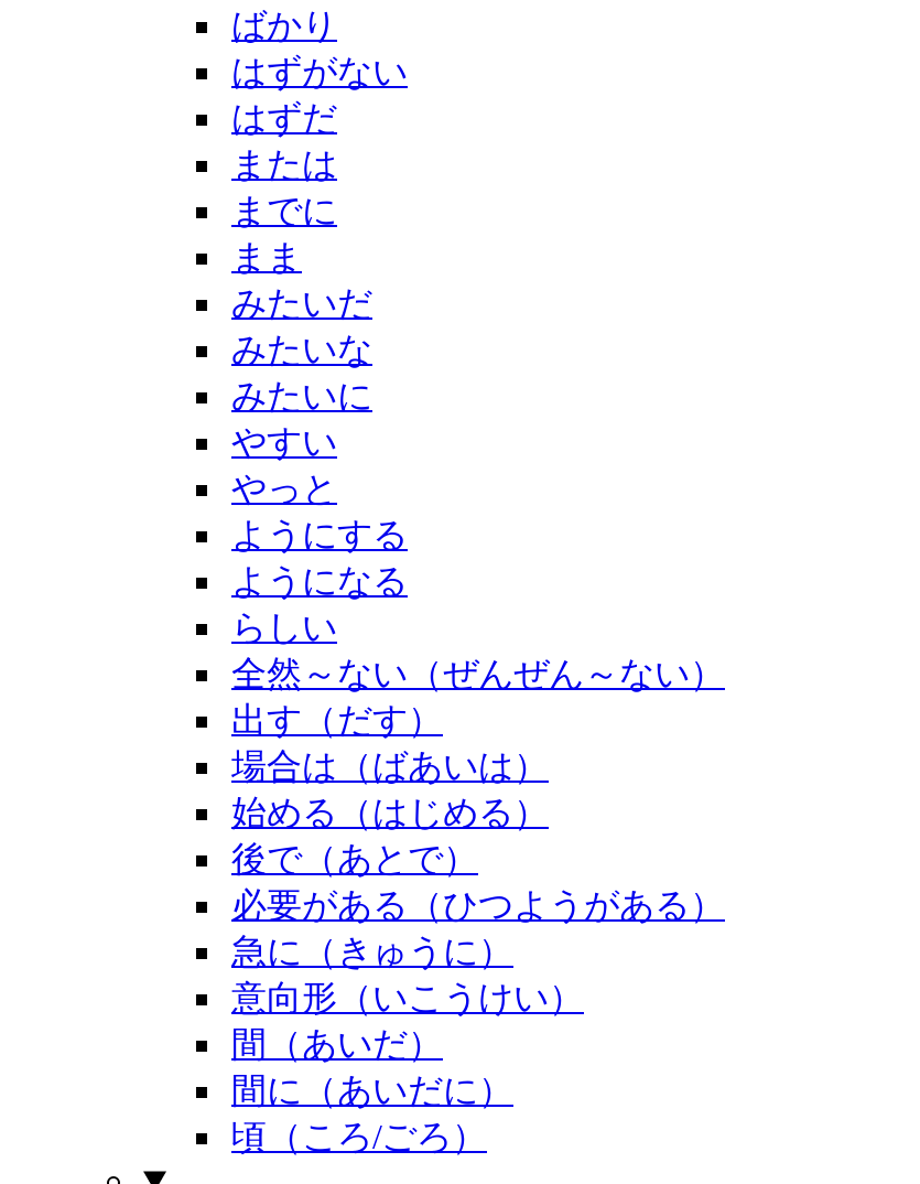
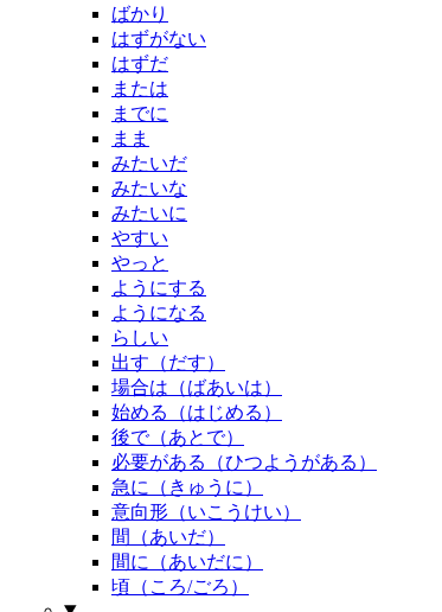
[231,655,725,692] 全然～ない（ぜんぜん～ない） -> none

